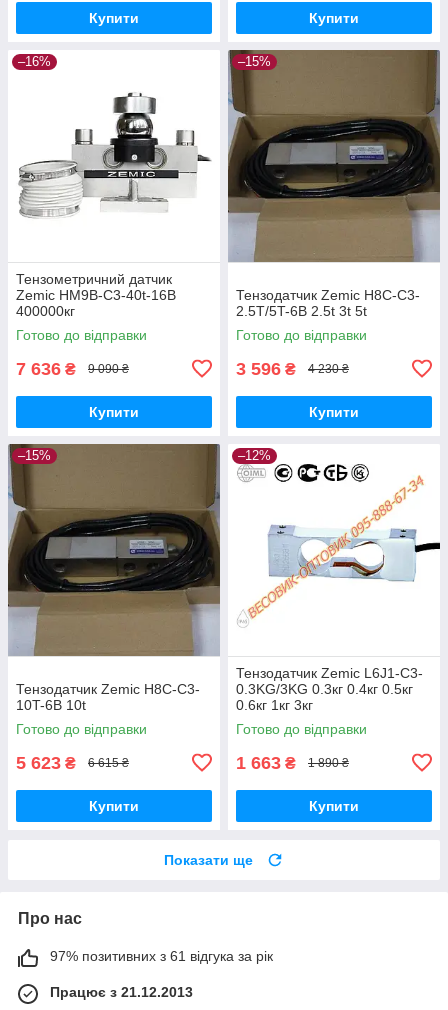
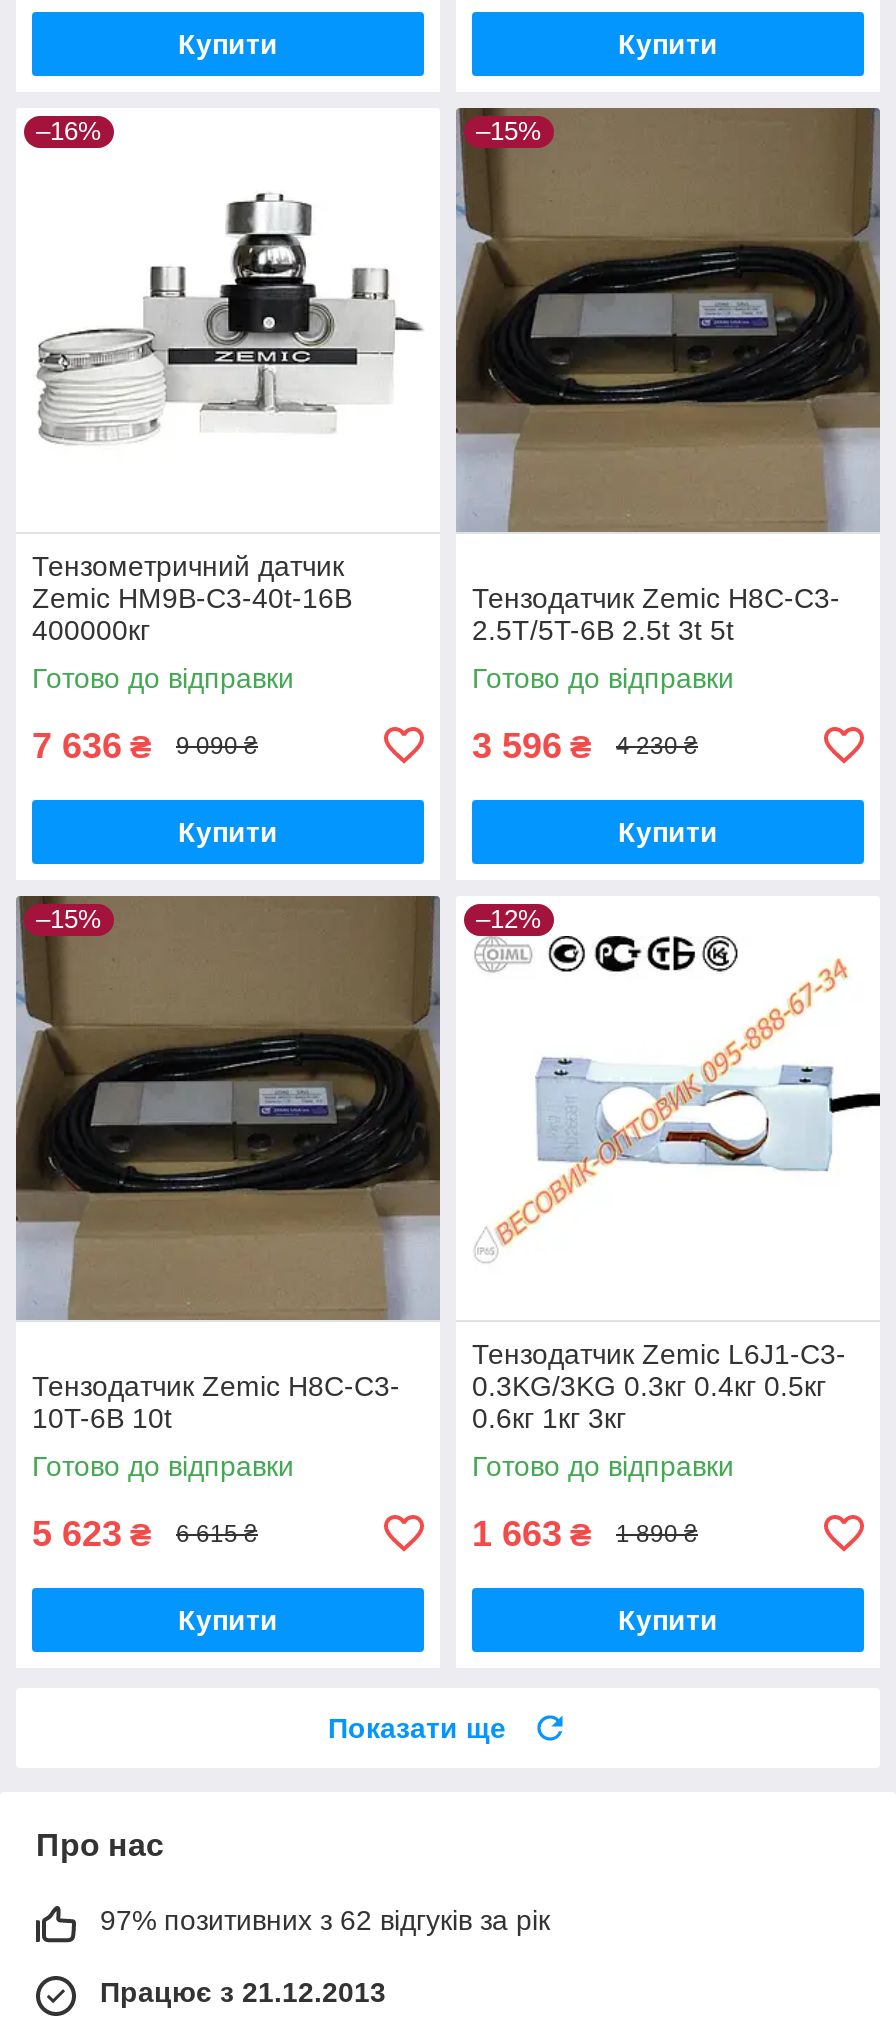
[50,948,273,964] 97% позитивних з 61 відгука за рік -> [100,1904,550,1936] 97% позитивних з 62 відгуків за рік

